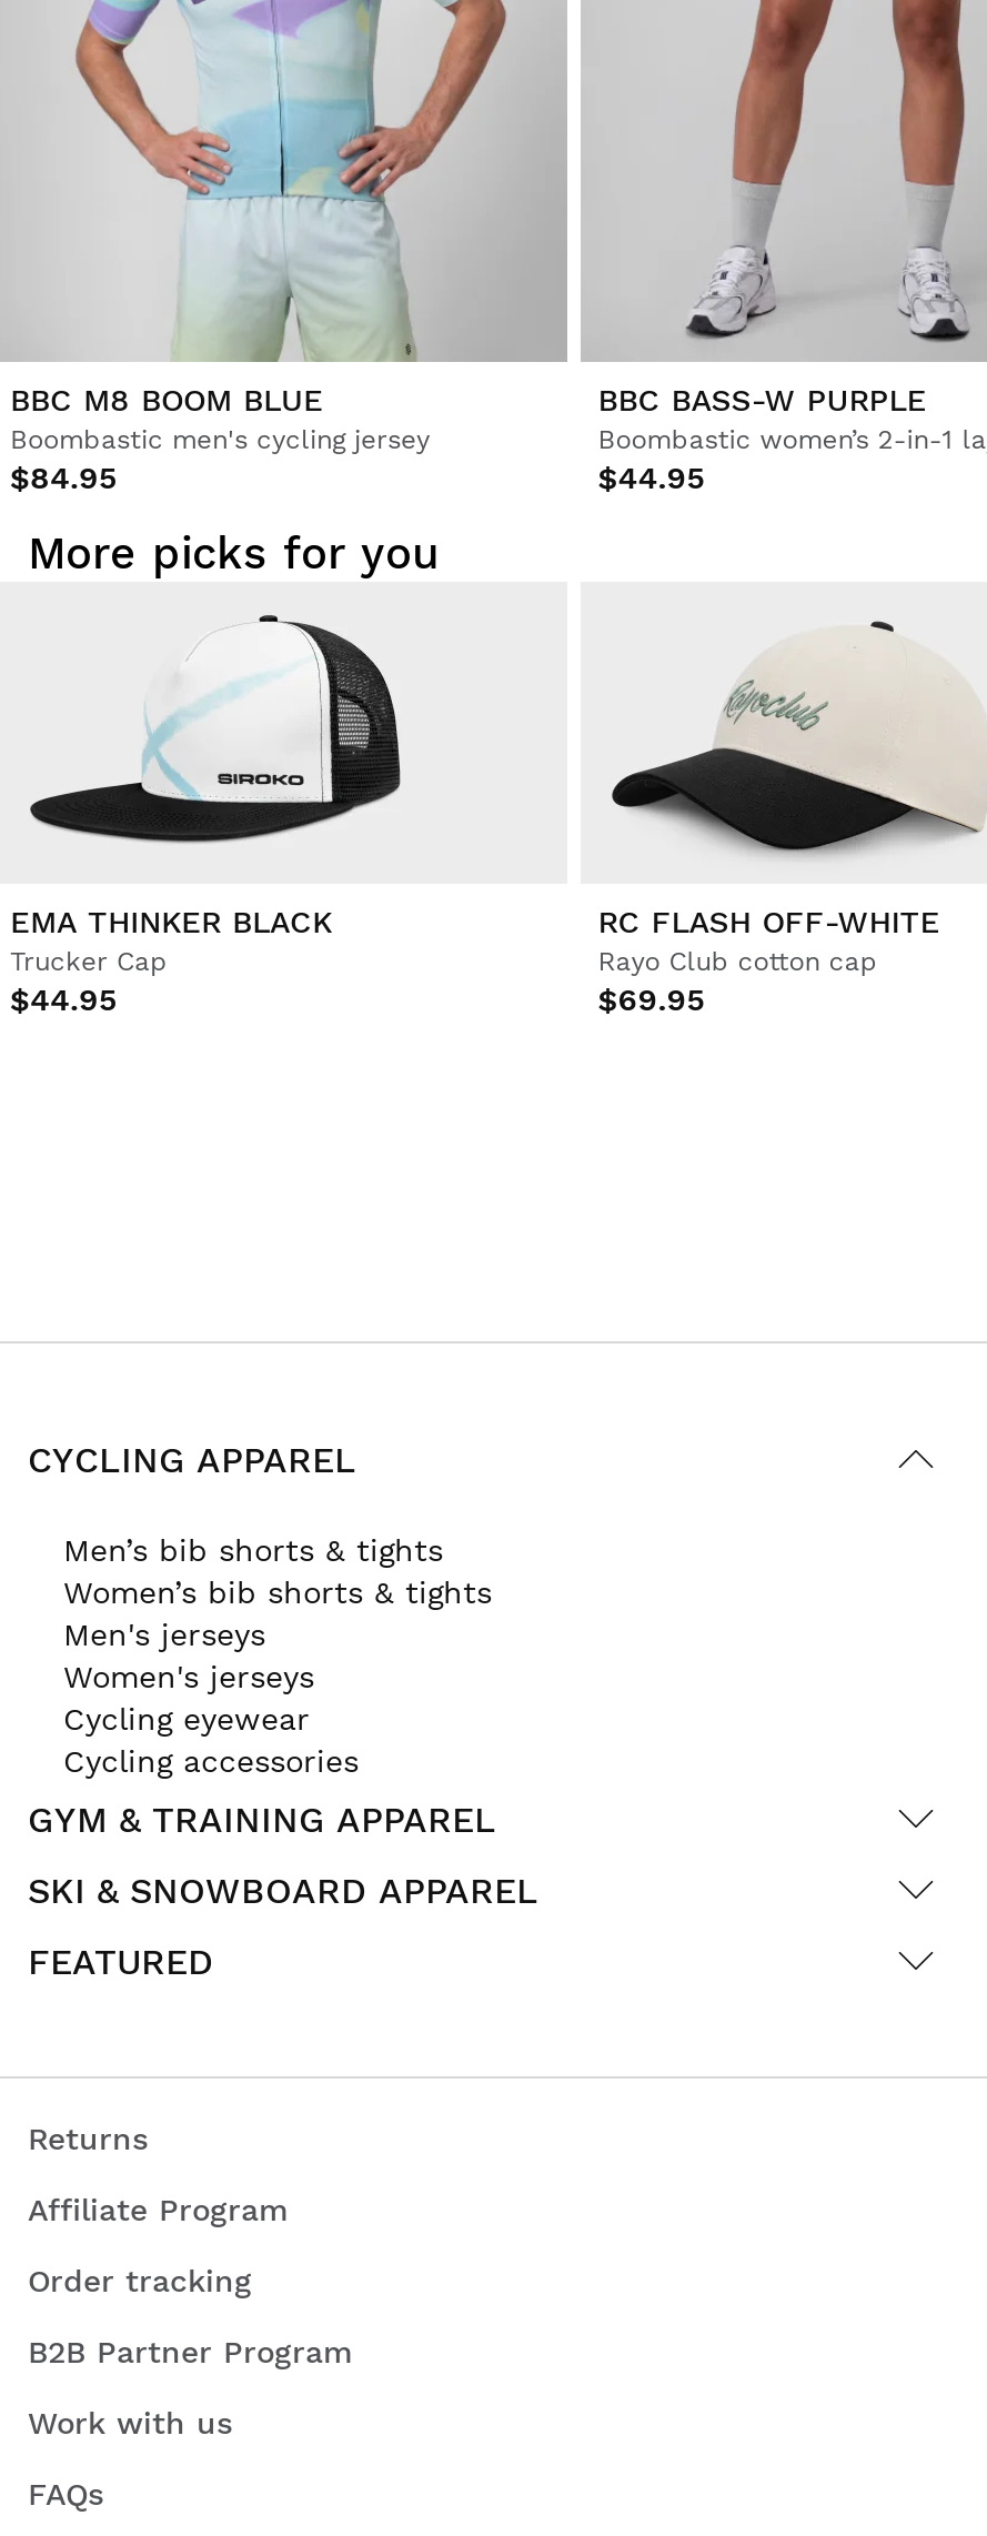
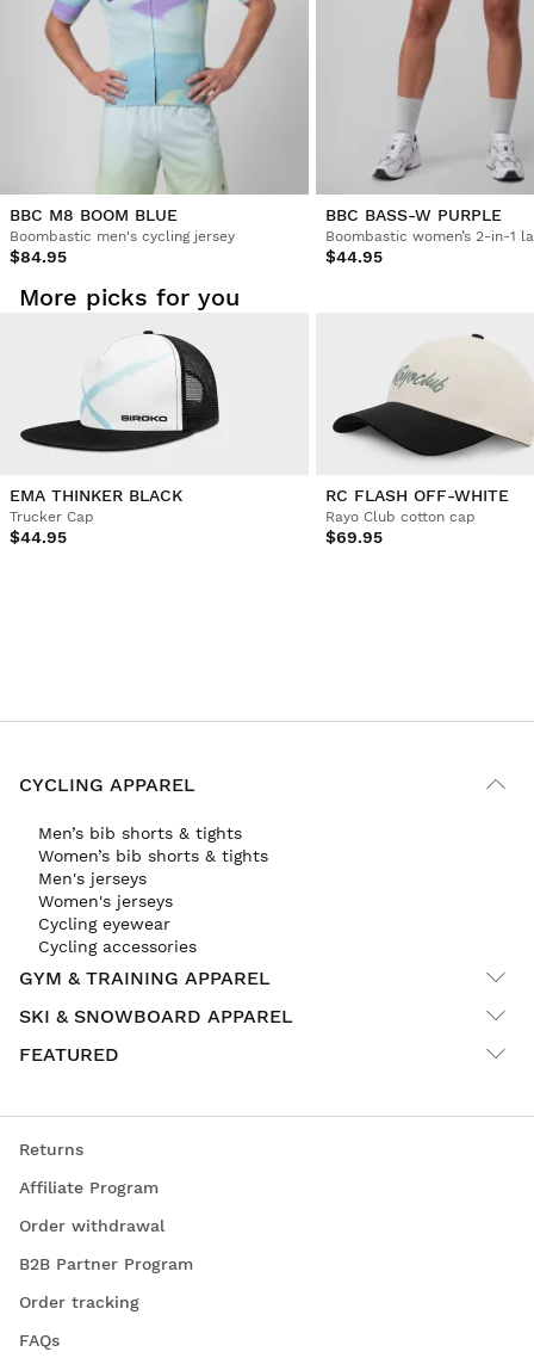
none -> [19,1216,164,1235] Order withdrawal
moved [28,2263,252,2299] -> [19,1293,139,1312]: Order tracking
[28,2405,232,2441] Work with us -> none

